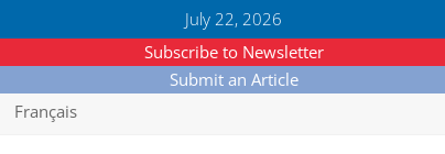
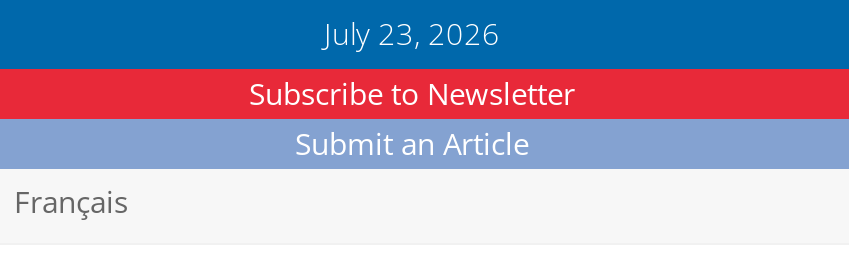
[185,8,282,30] July 22, 2026 -> [324,13,500,53] July 23, 2026

